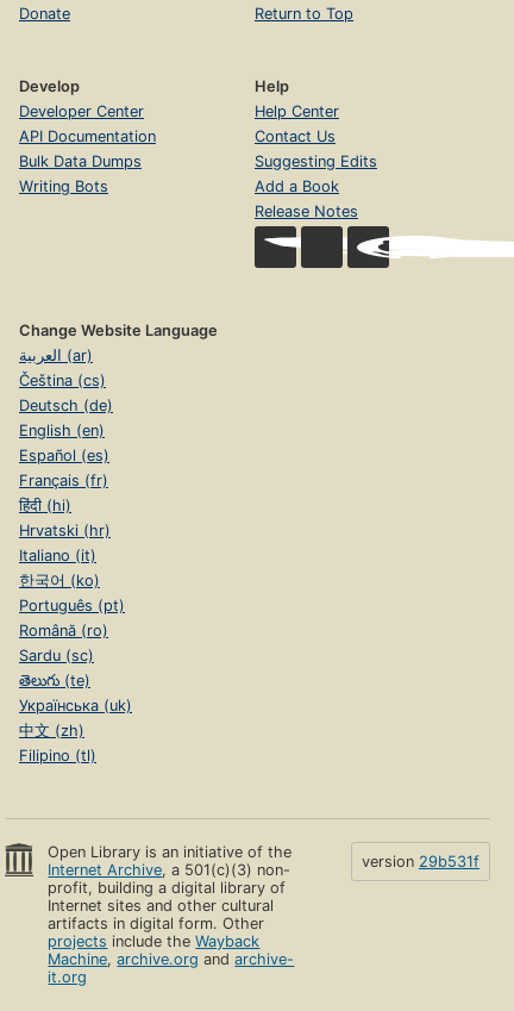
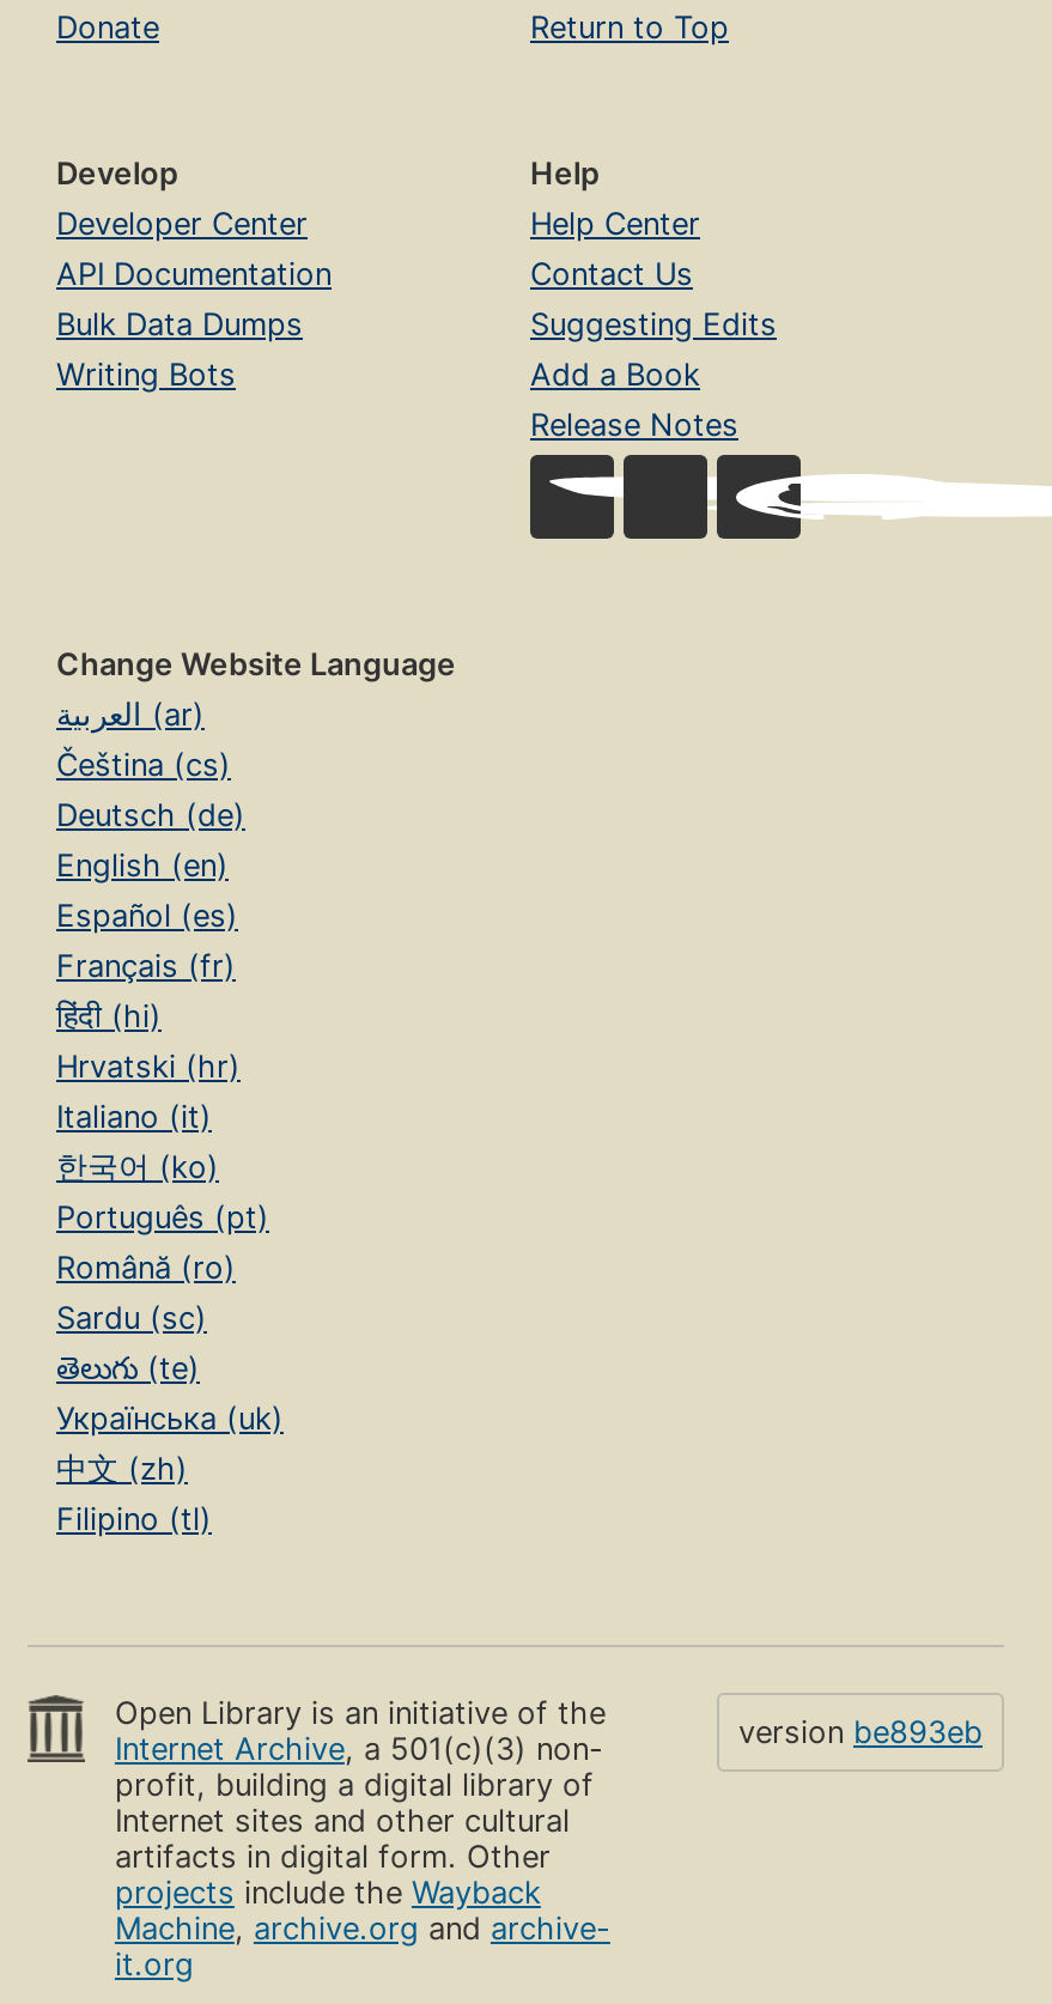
[362,853,479,871] version 29b531f -> [738,1715,983,1750] version be893eb

